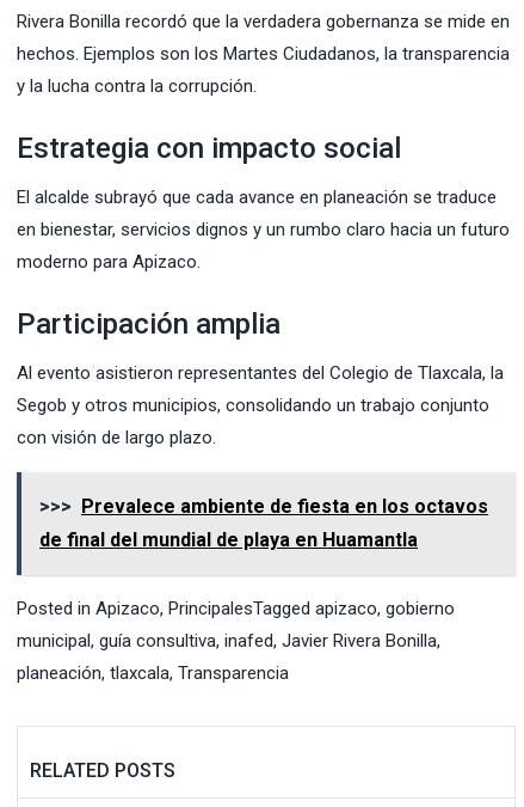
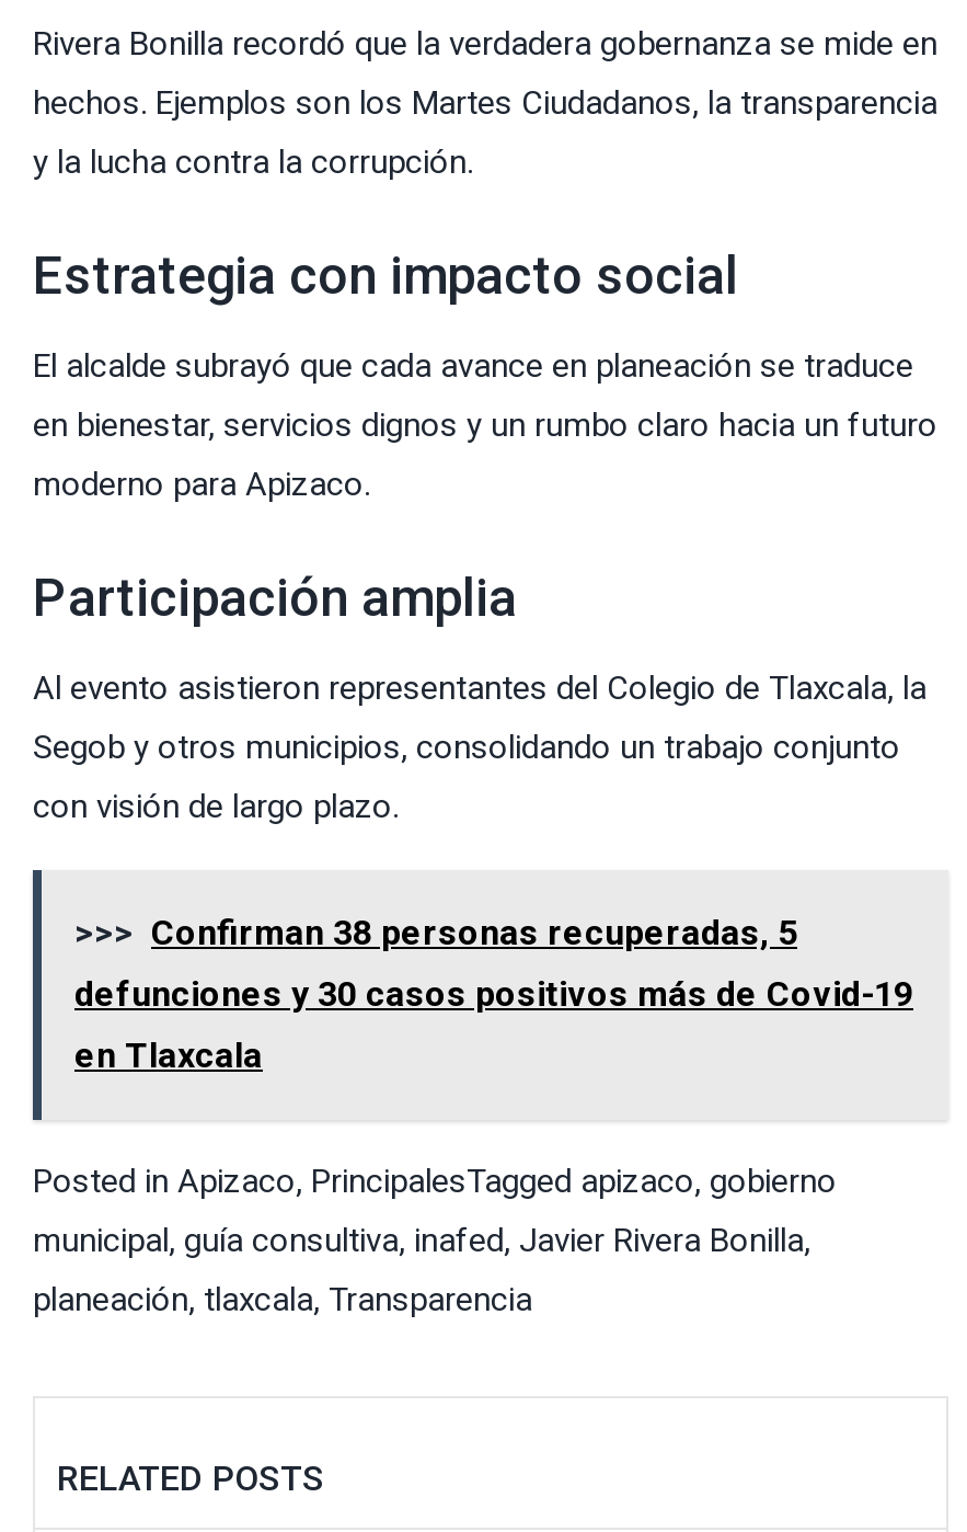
[39,495,488,551] >>> Prevalece ambiente de fiesta en los octavos | de final del mundial de playa en Huamantla -> [74,912,913,1076] >>> Confirman 38 personas recuperadas, 5 | defunciones y 30 casos positivos más de Covid-19 | en Tlaxcala

